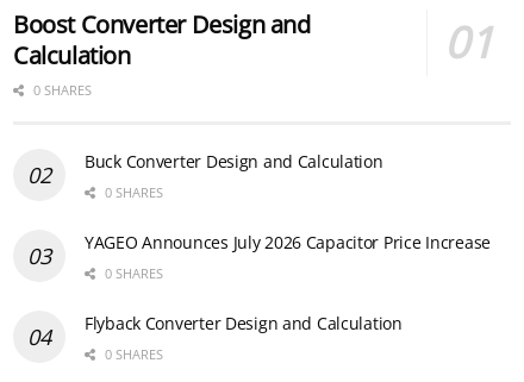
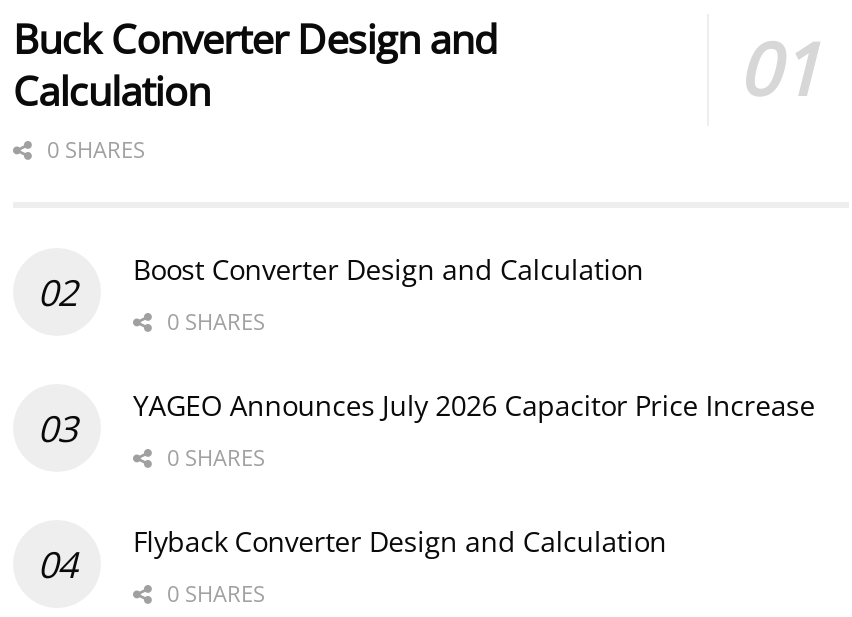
[13,9,310,41] Boost Converter Design and -> [13,12,497,66] Buck Converter Design and
[85,150,383,173] Buck Converter Design and Calculation -> [133,250,644,288] Boost Converter Design and Calculation

